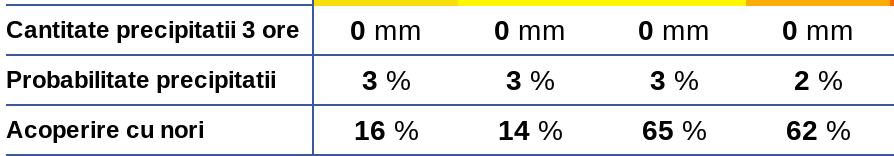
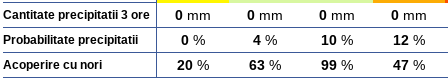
[362,64,410,96] 3% -> [181,32,205,48] 0%
[506,64,554,96] 3% -> [253,32,277,48] 4%
[650,64,698,96] 3% -> [321,32,353,48] 10%
[794,64,842,96] 2% -> [393,32,425,48] 12%
[354,114,418,146] 16% -> [177,57,209,73] 20%
[498,114,562,146] 14% -> [249,57,281,73] 63%
[642,114,706,146] 65% -> [321,57,353,73] 99%
[786,114,850,146] 62% -> [393,57,425,73] 47%

